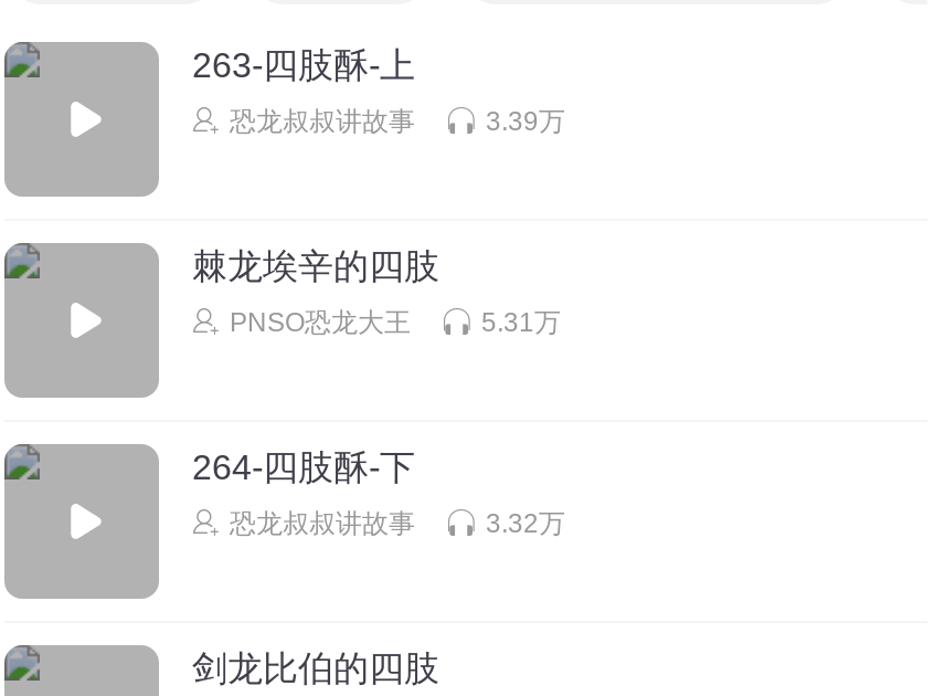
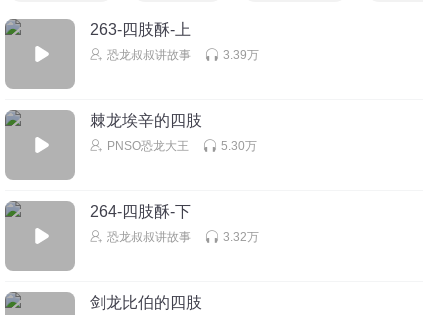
[481,306,561,337] 5.31万 -> [221,138,257,152] 5.30万

